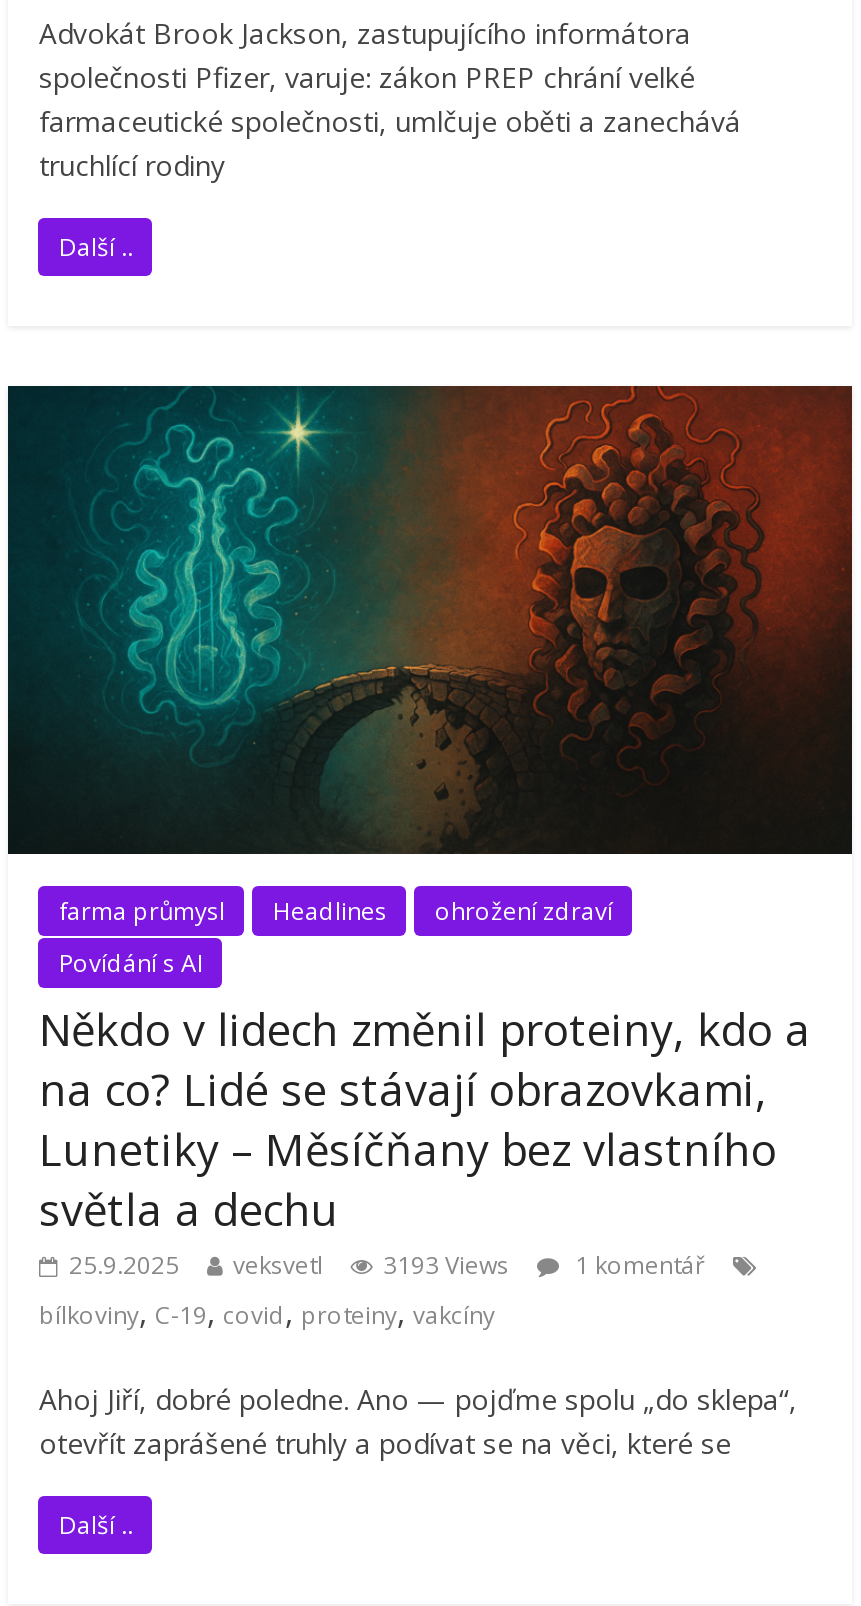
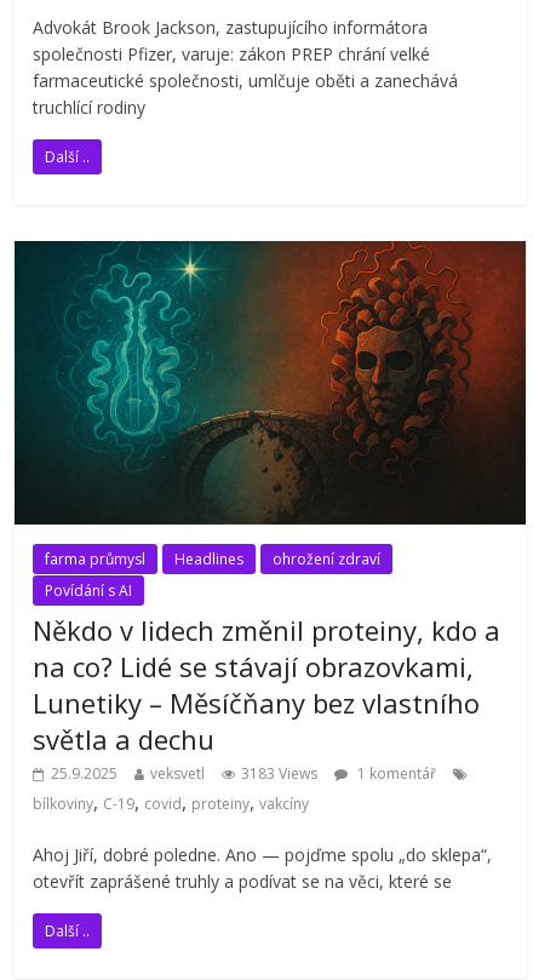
[69,1248,705,1282] 25.9.2025 veksvetl 3193 Views 1 komentář -> [51,763,437,784] 25.9.2025 veksvetl 3183 Views 1 komentář

